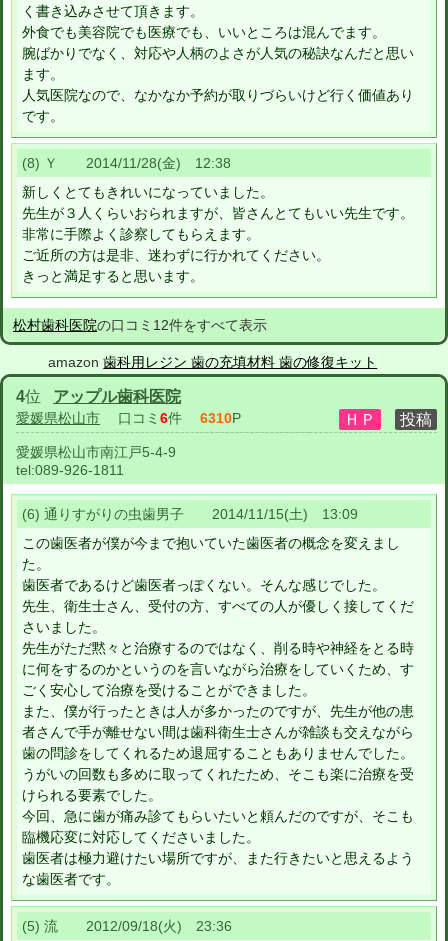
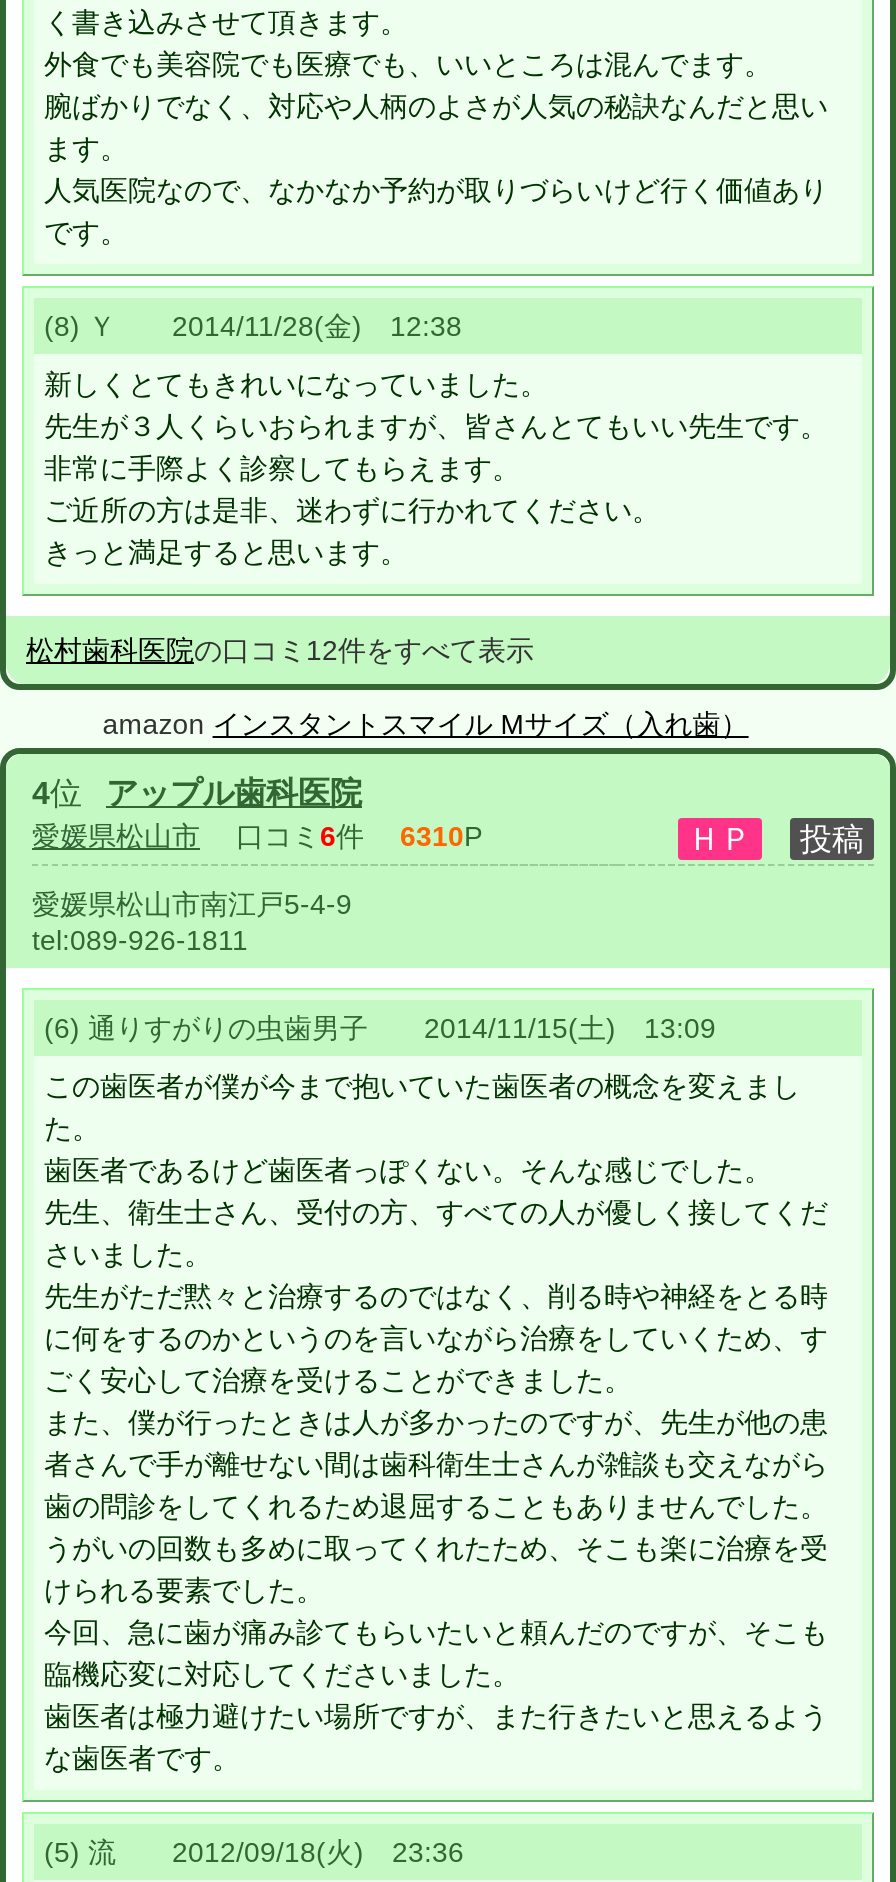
[48,354,377,370] amazon歯科用レジン 歯の充填材料 歯の修復キット -> [103,709,749,741] amazonインスタントスマイル Mサイズ（入れ歯）

